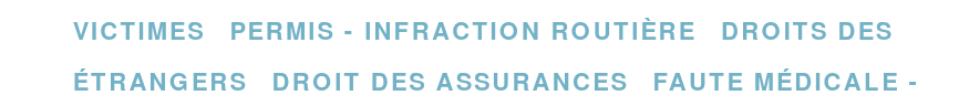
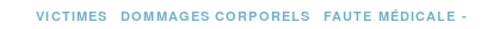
[73,12,894,96] PERMIS - INFRACTION ROUTIÈRE | DROITS DES | ÉTRANGERS | DROIT DES ASSURANCES -> [121,6,310,24] DOMMAGES CORPORELS

